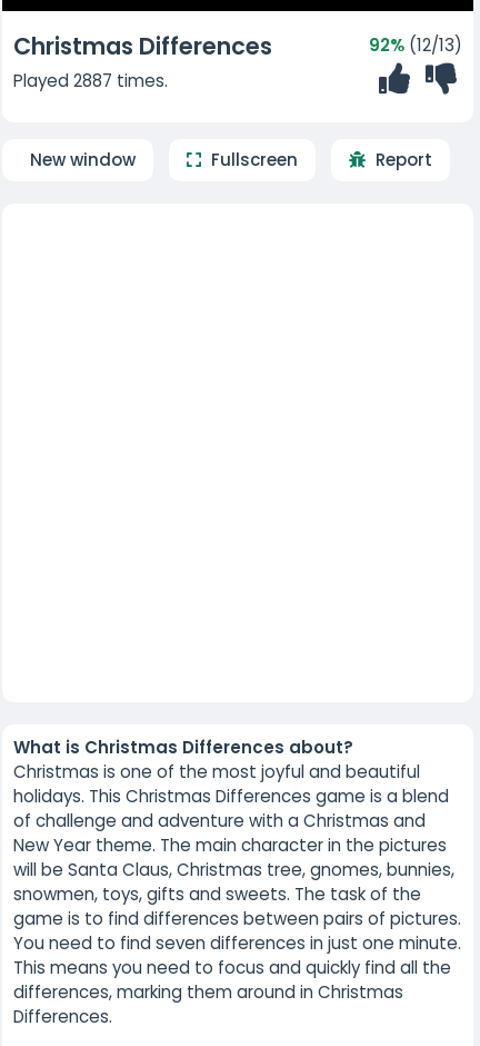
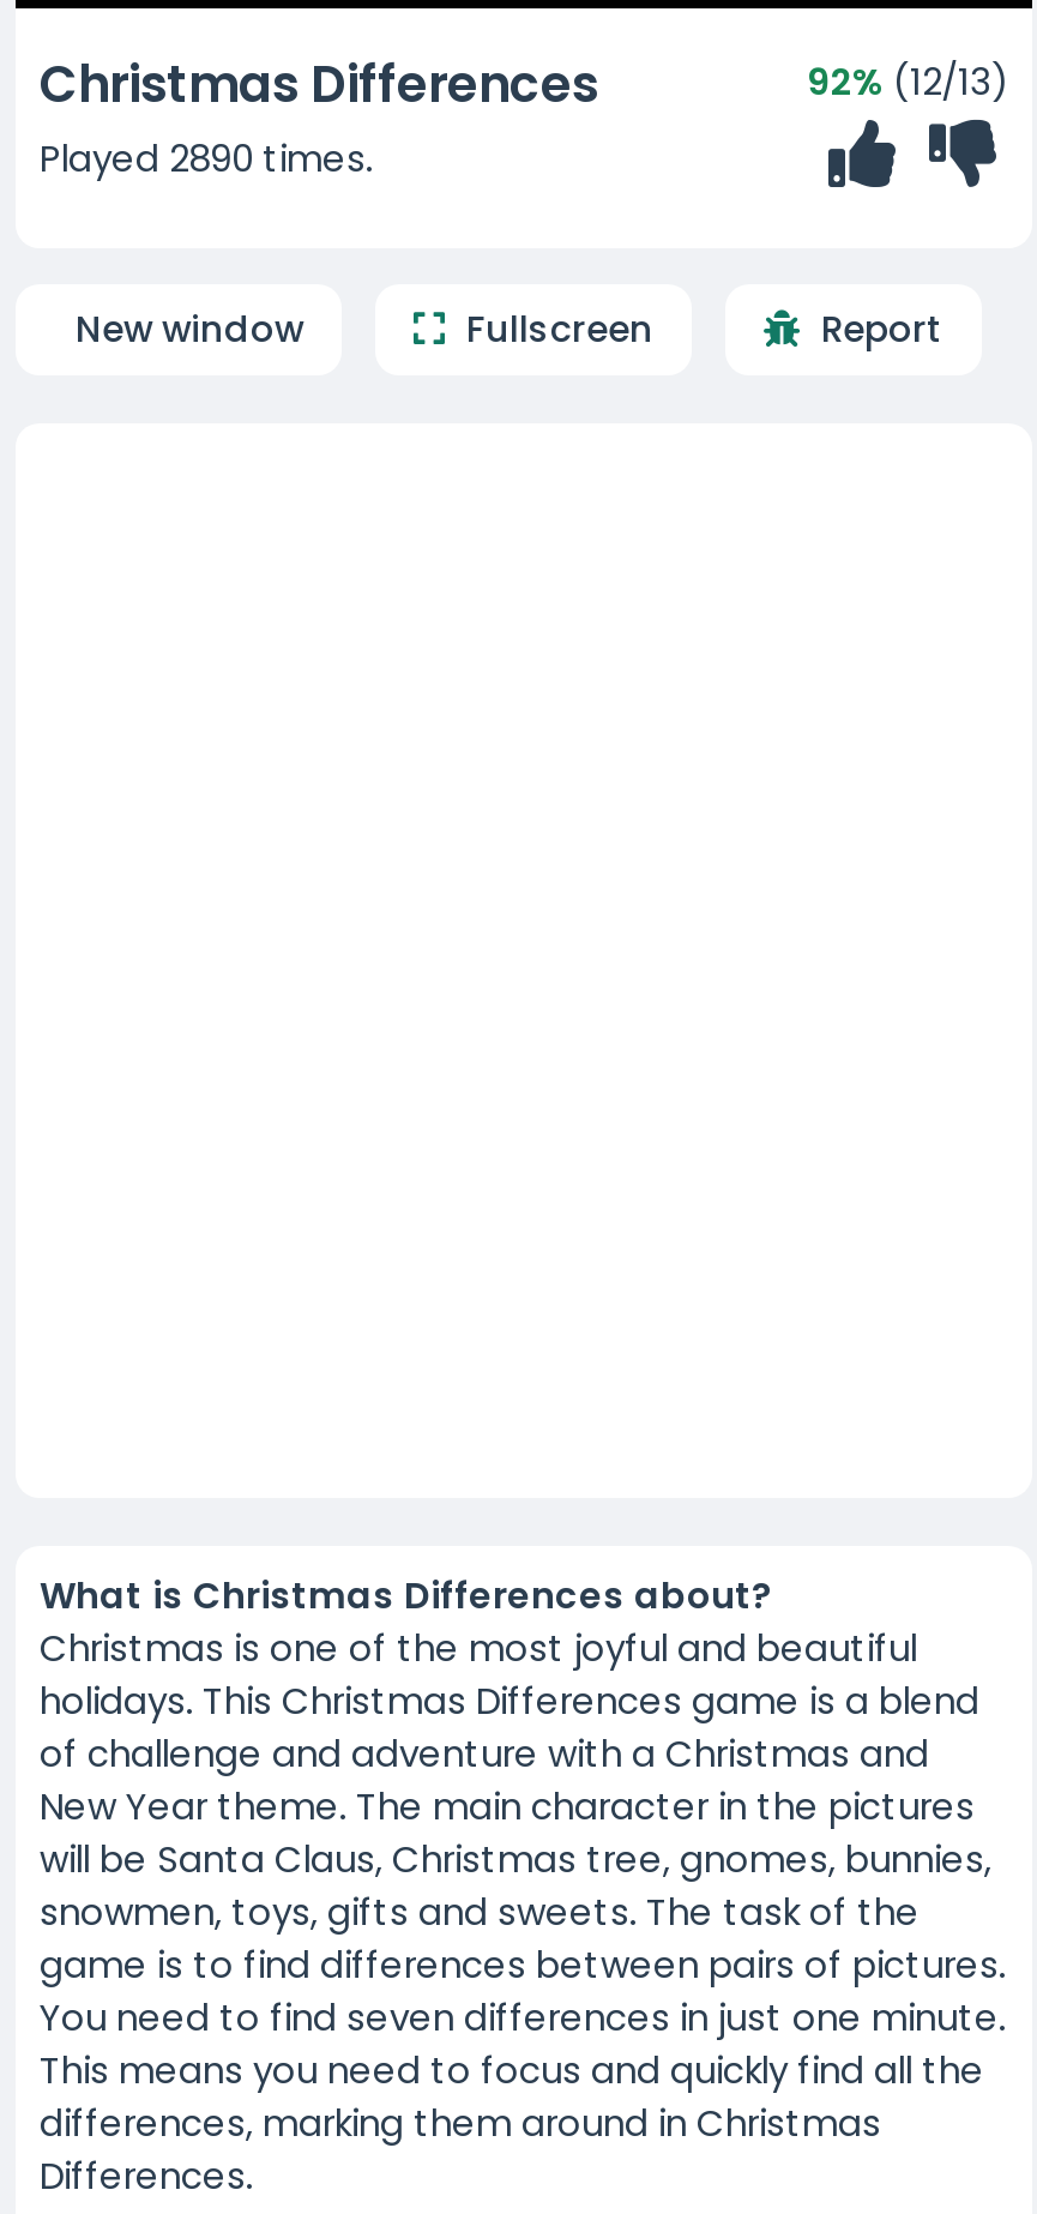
[13,69,168,92] Played 2887 times. -> [40,133,373,184] Played 2890 times.

